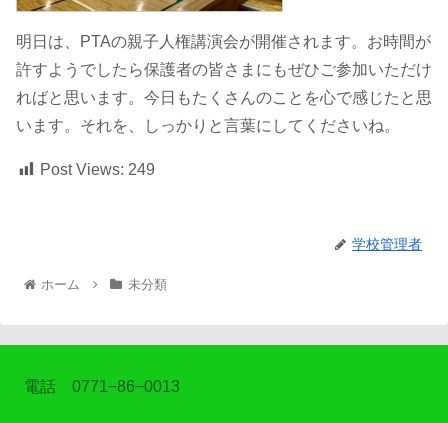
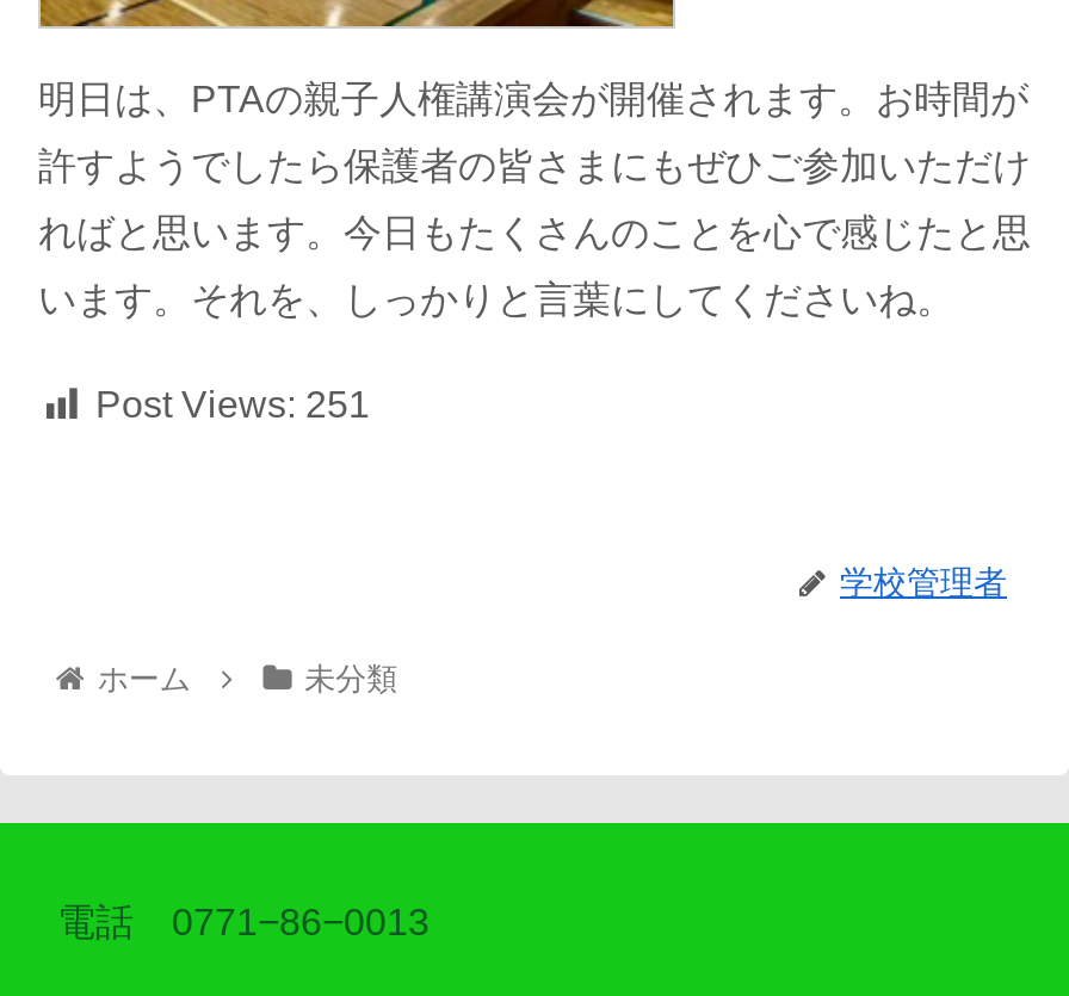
[40,161,155,178] Post Views: 249 -> [95,385,370,425] Post Views: 251

